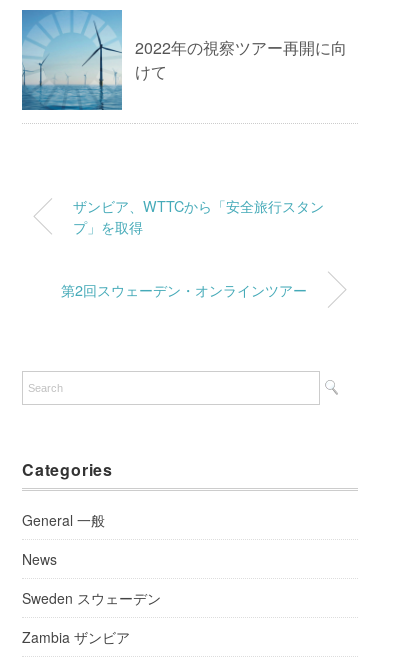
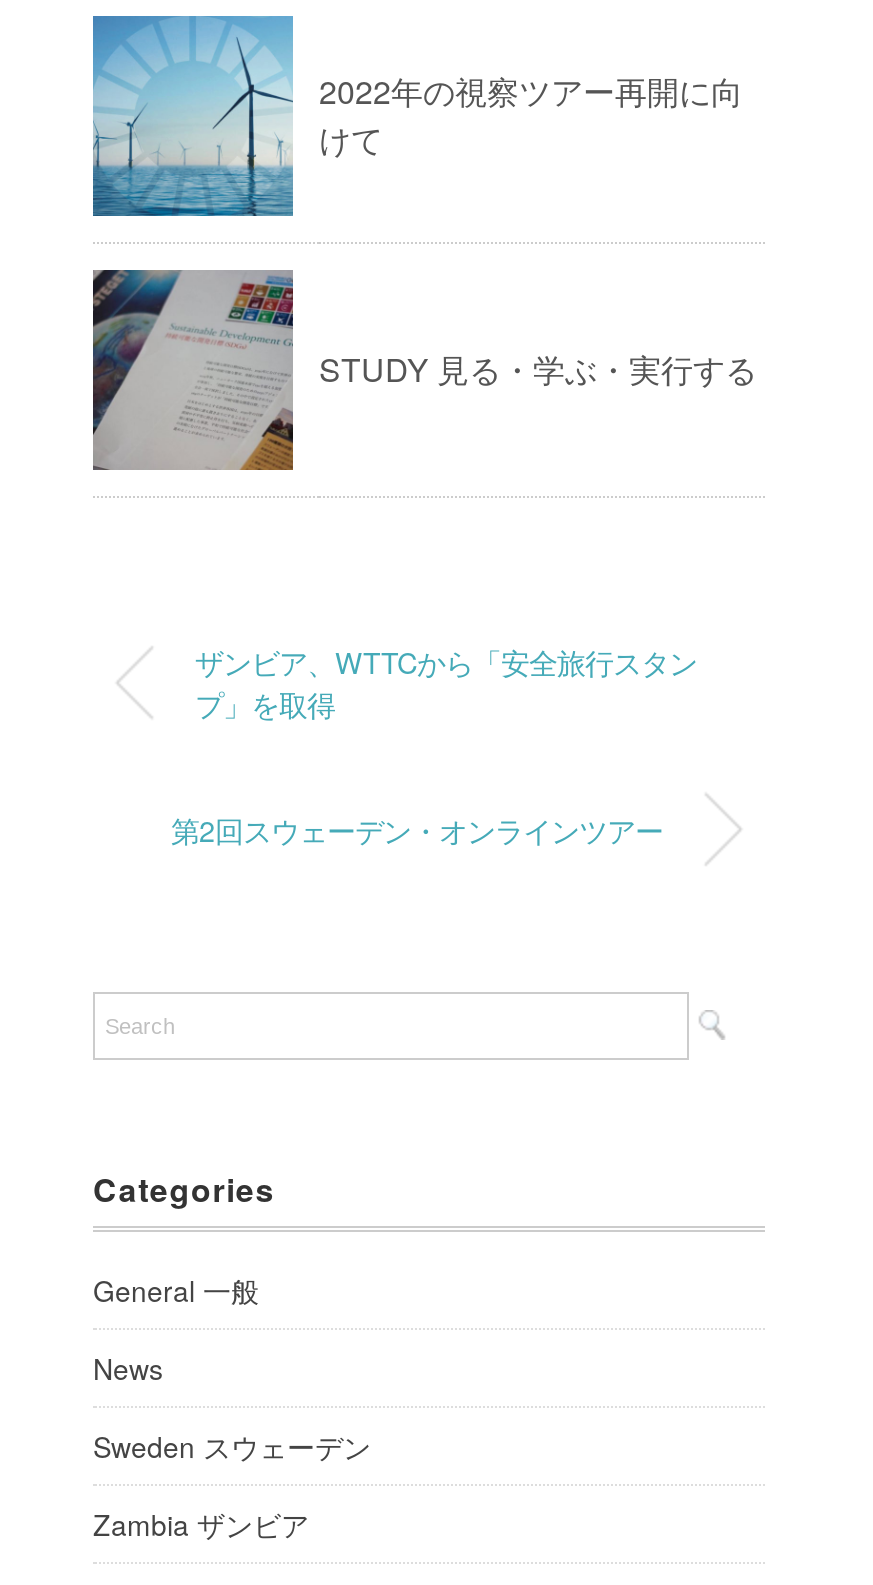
none -> [91,268,757,472] [image] | STUDY 見る・学ぶ・実行する

